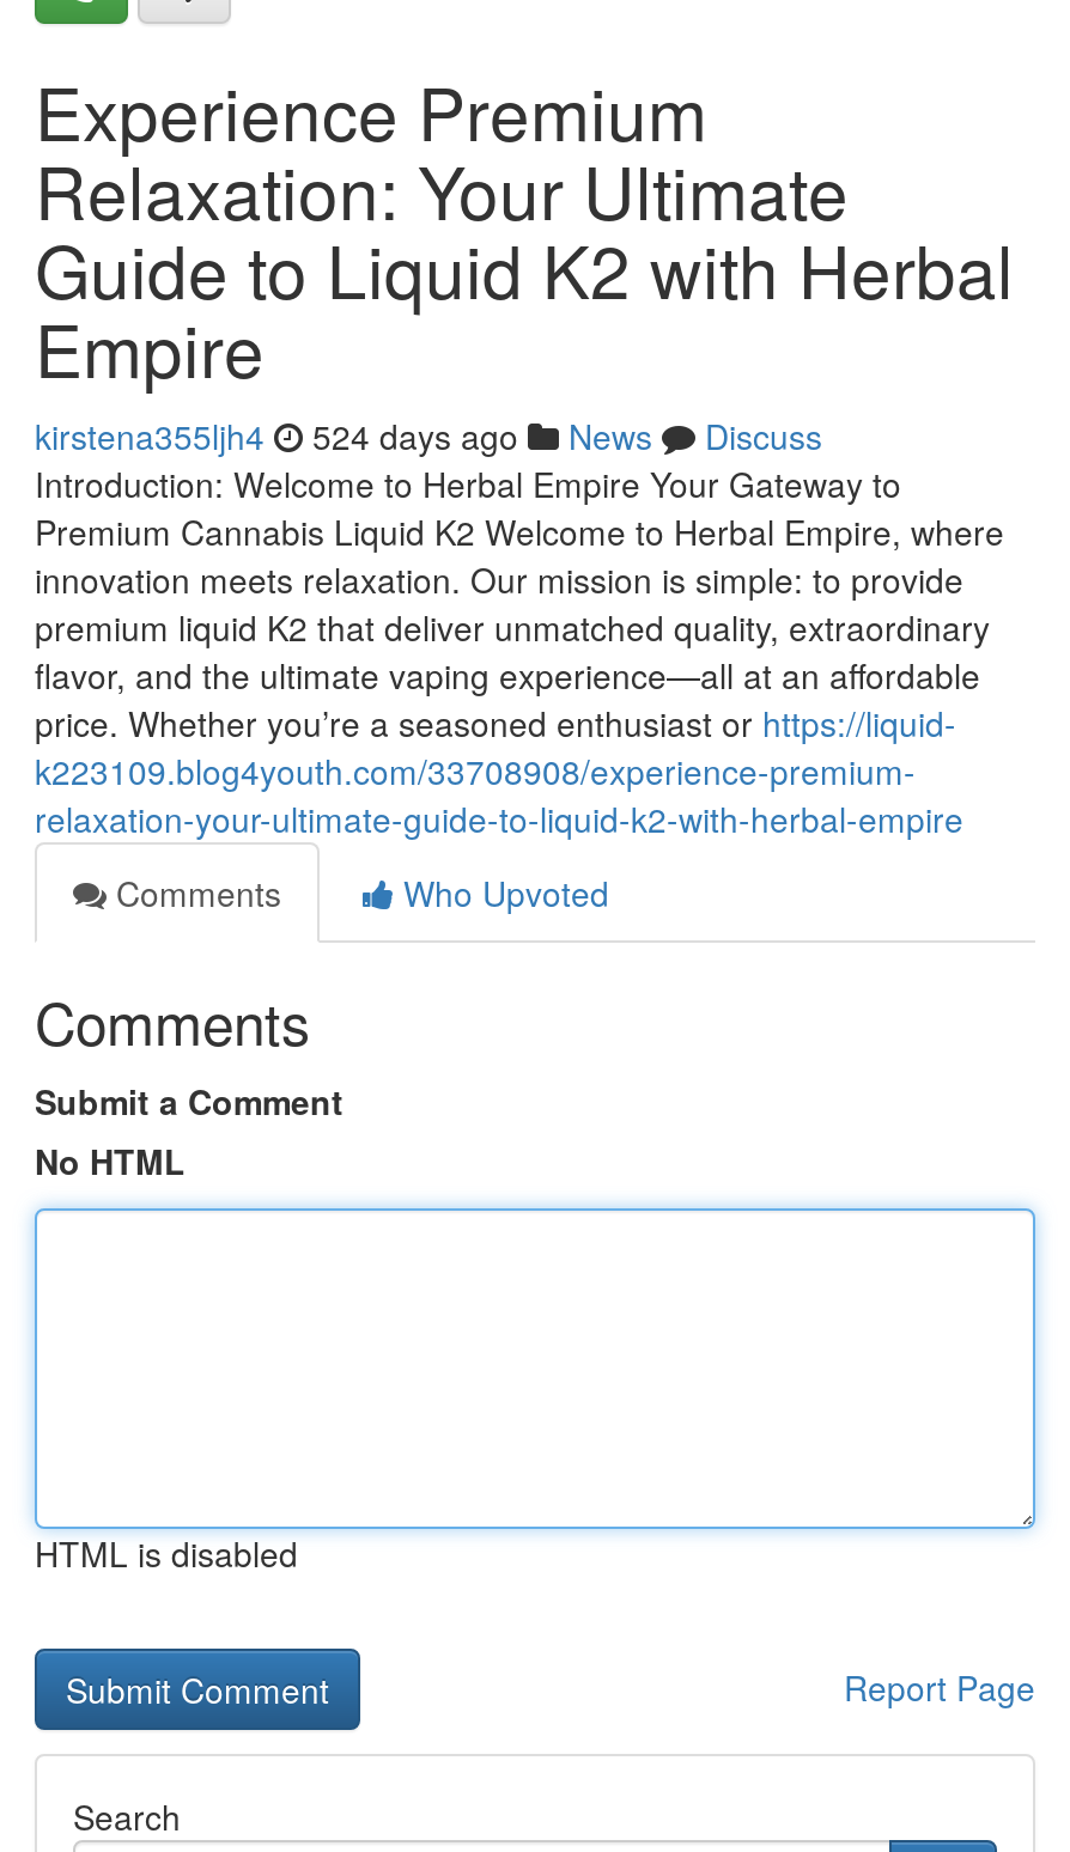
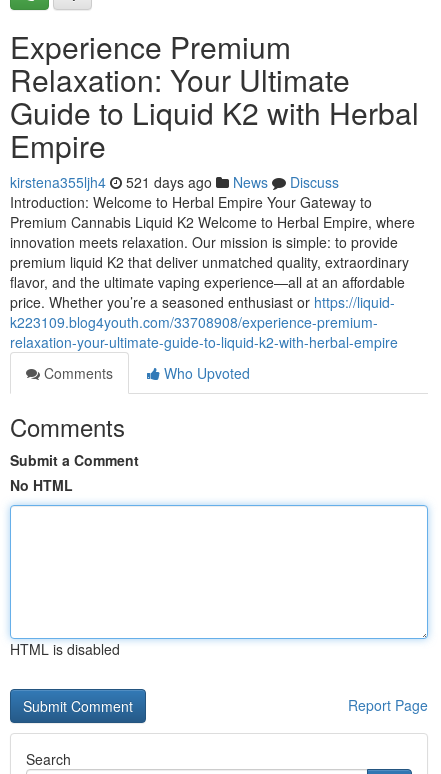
[35,412,822,459] kirstena355ljh4 524 days ago News Discuss -> [10,172,339,192] kirstena355ljh4 521 days ago News Discuss

